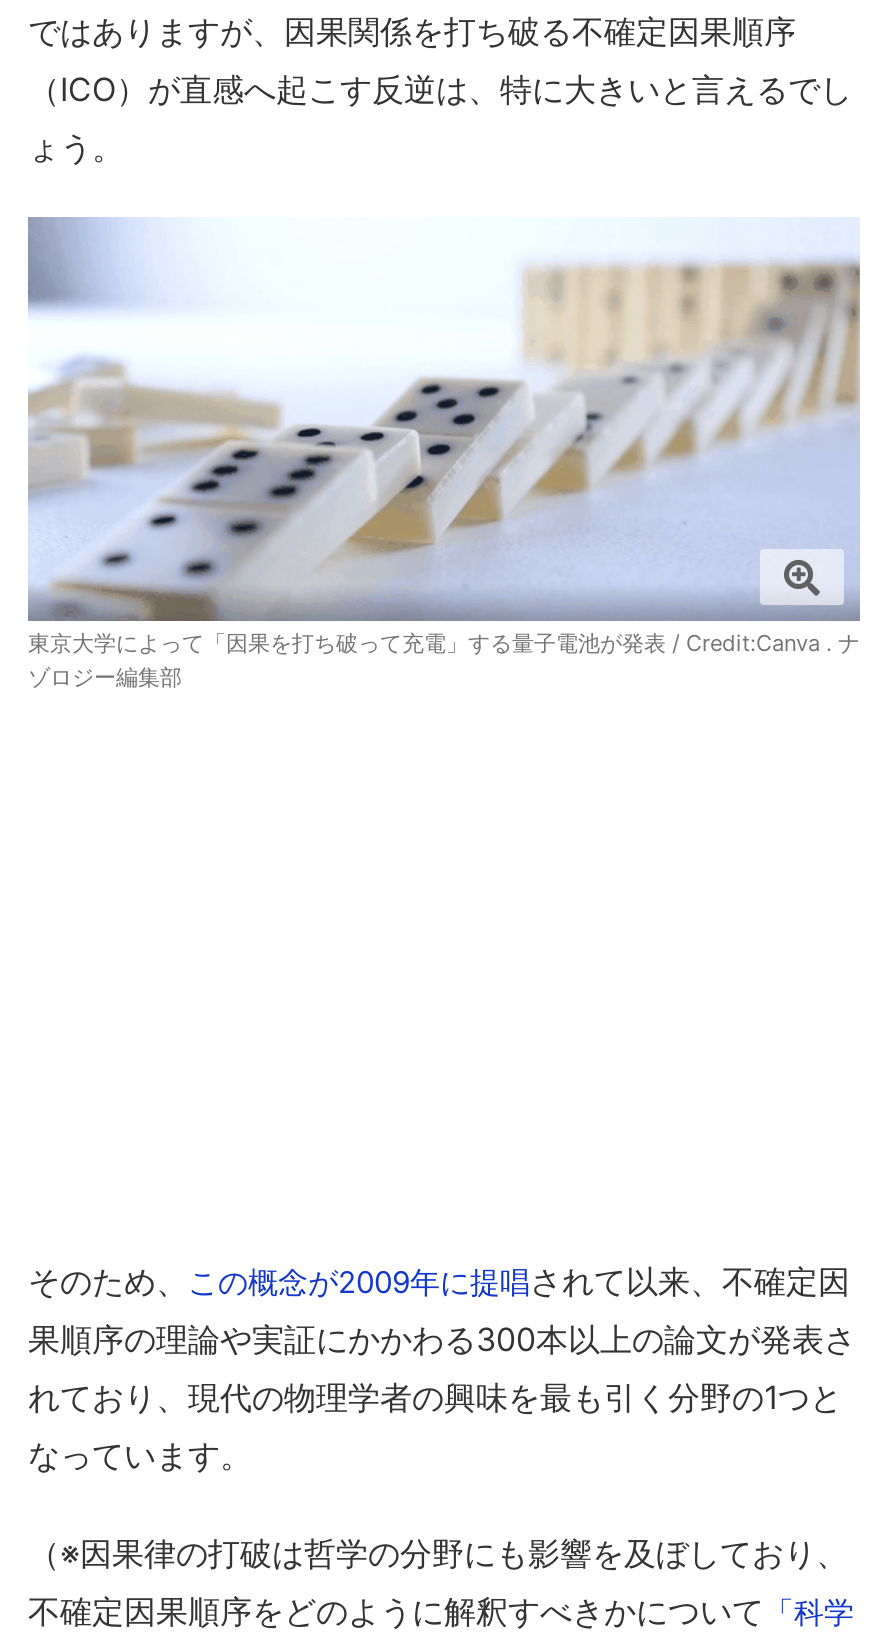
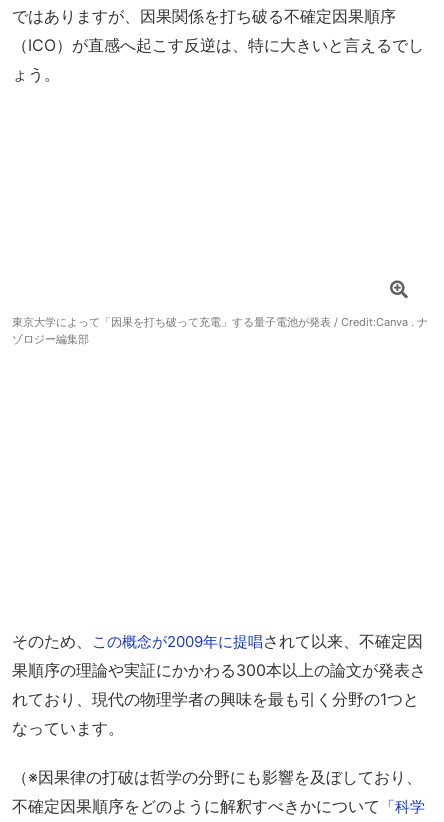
[26,215,862,623] [image] -> none

